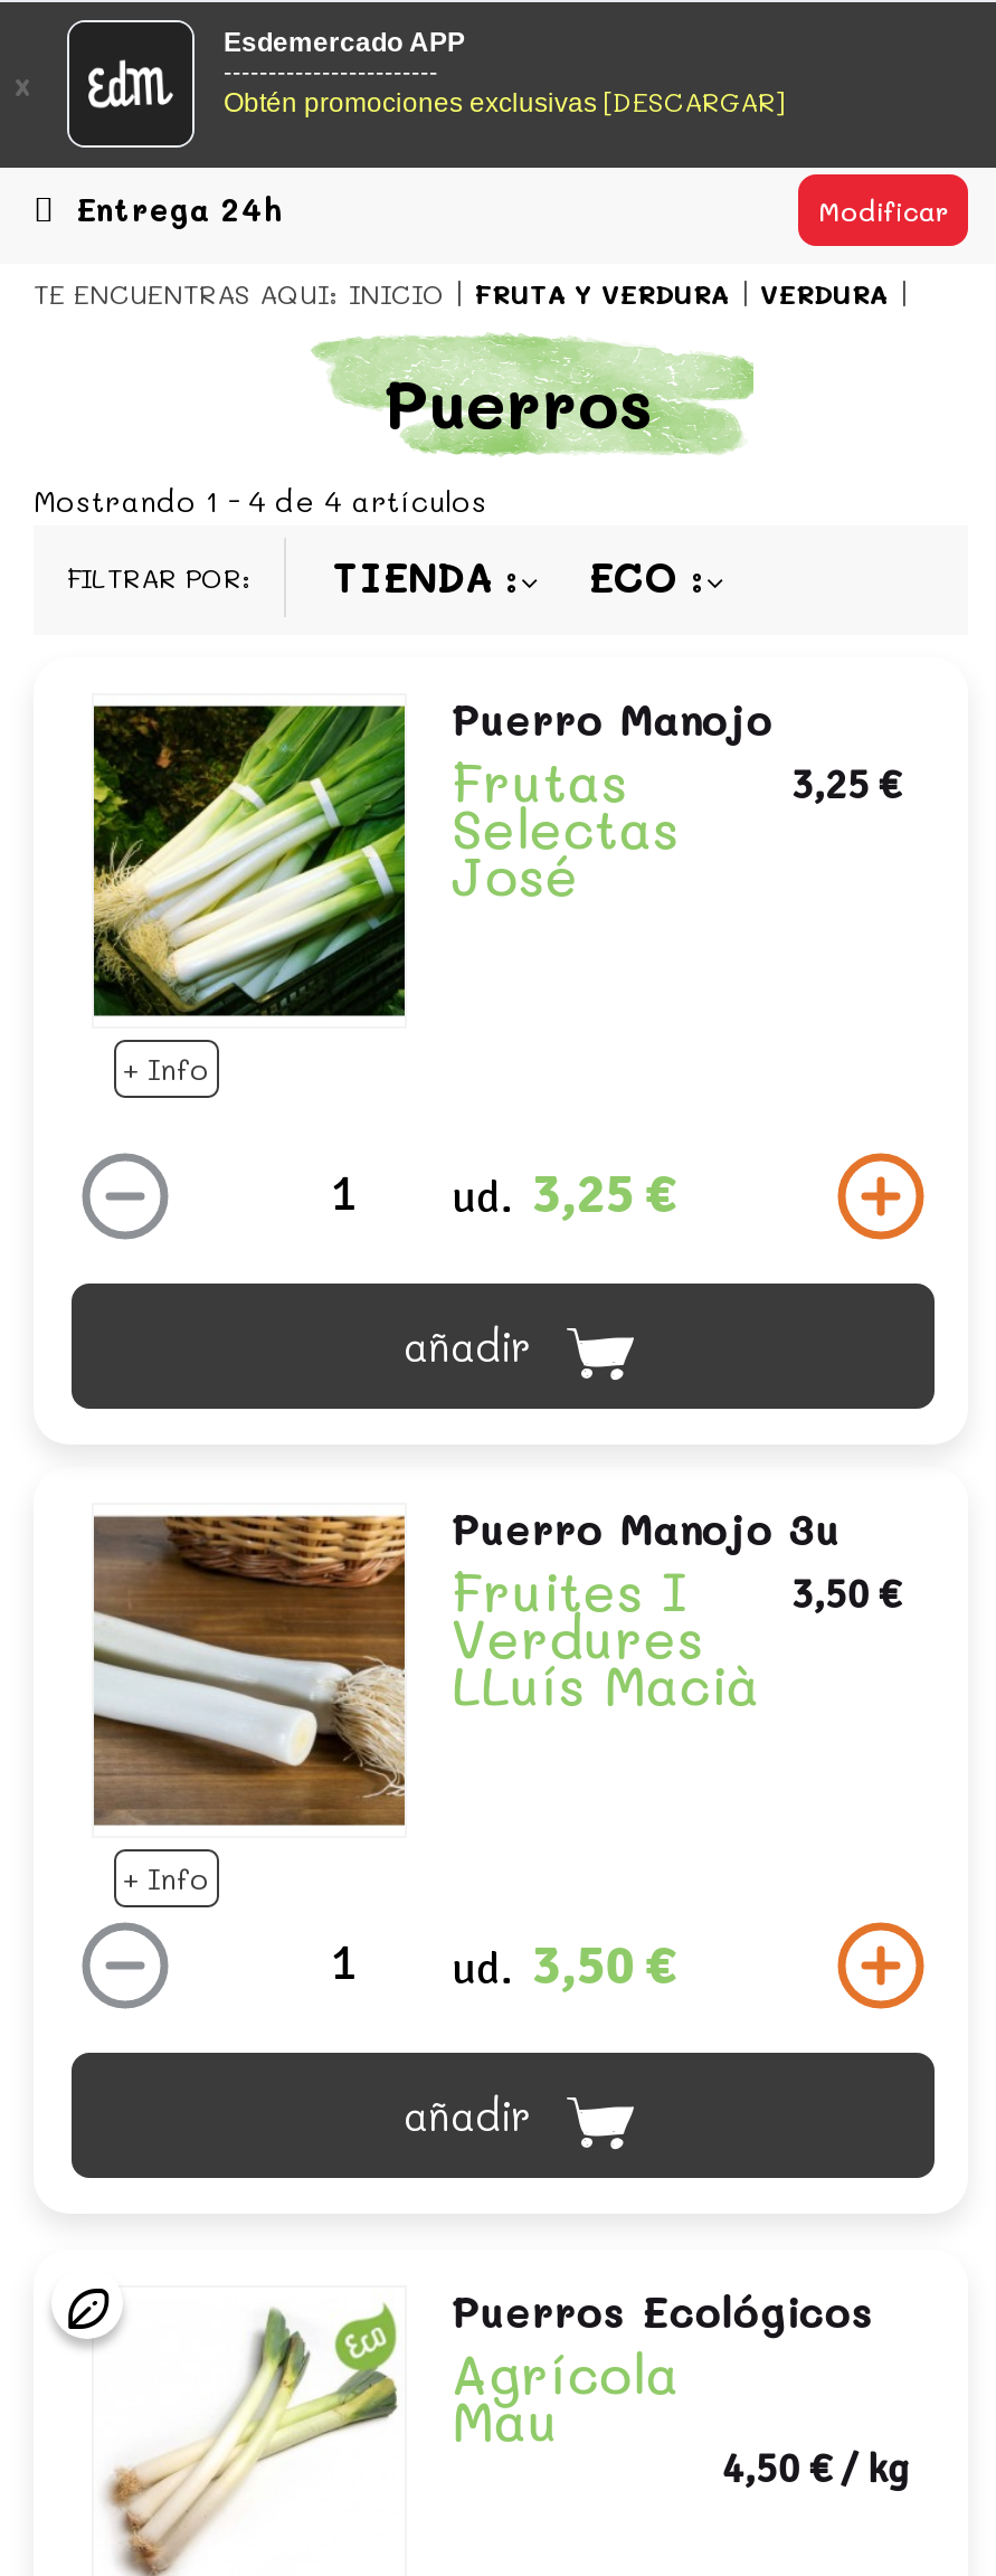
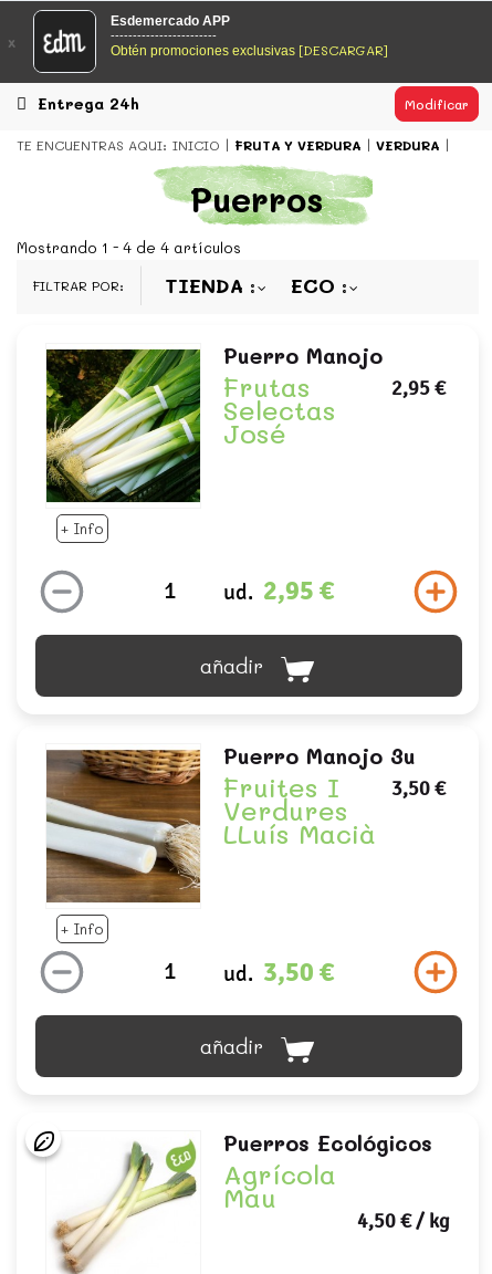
[791,759,910,809] 3,25 € -> [391,376,450,400] 2,95 €
[452,1161,675,1228] ud. 3,25 € -> [223,574,334,607] ud. 2,95 €

